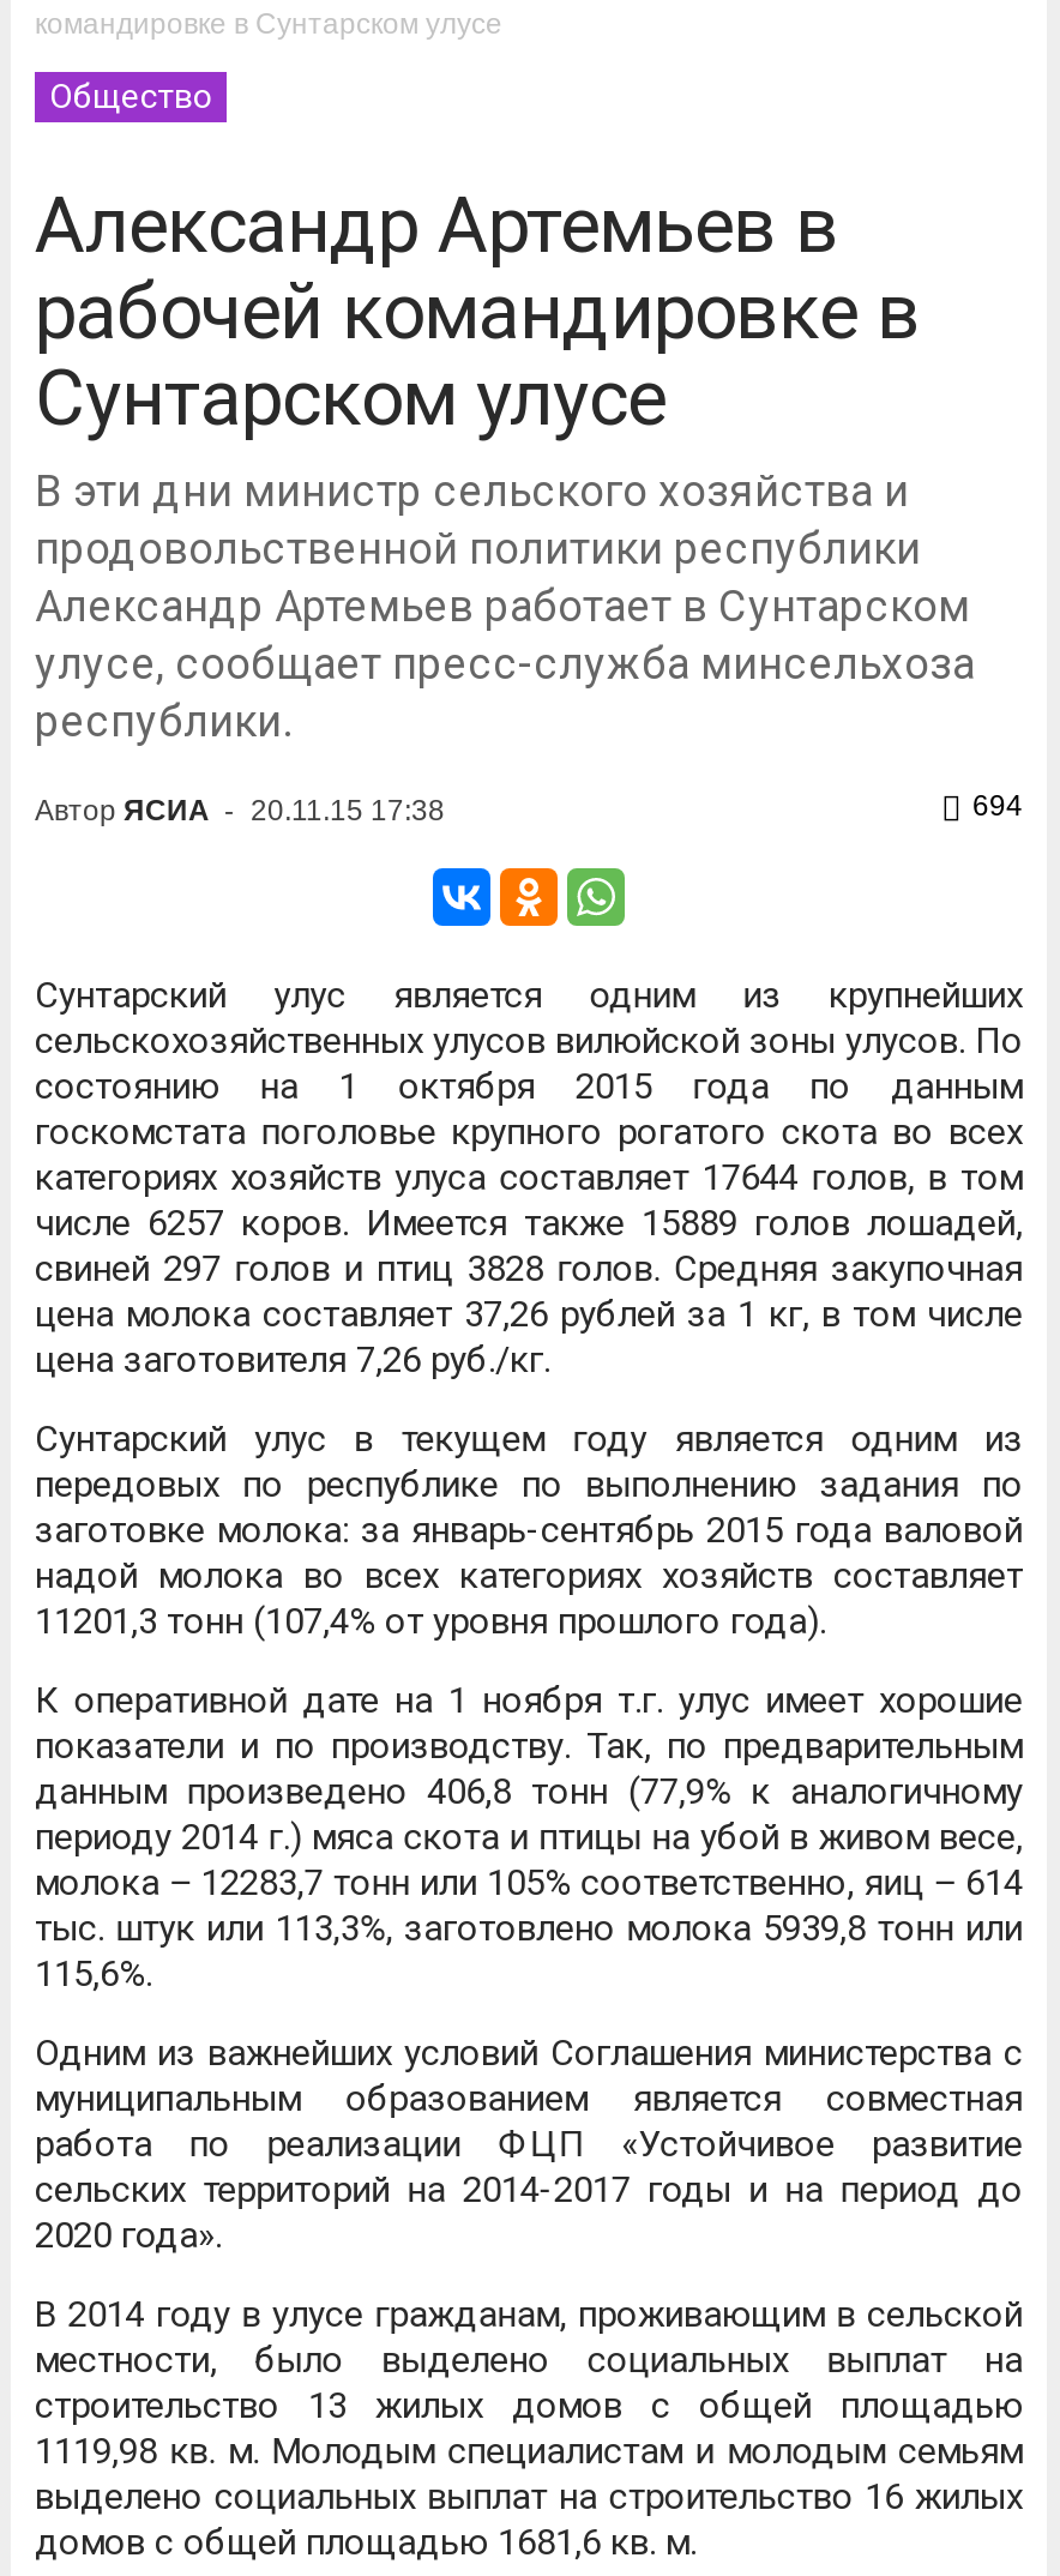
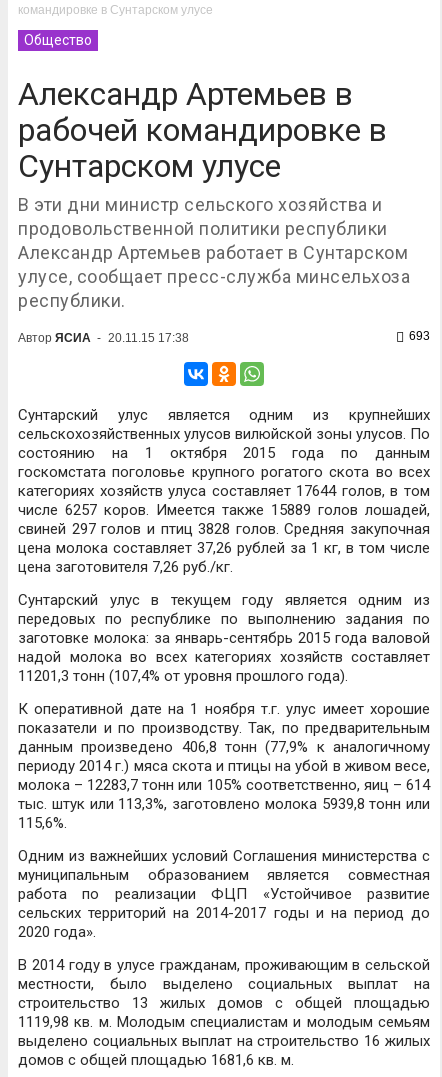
[972,789,1023,823] 694 -> [409,329,430,343] 693

